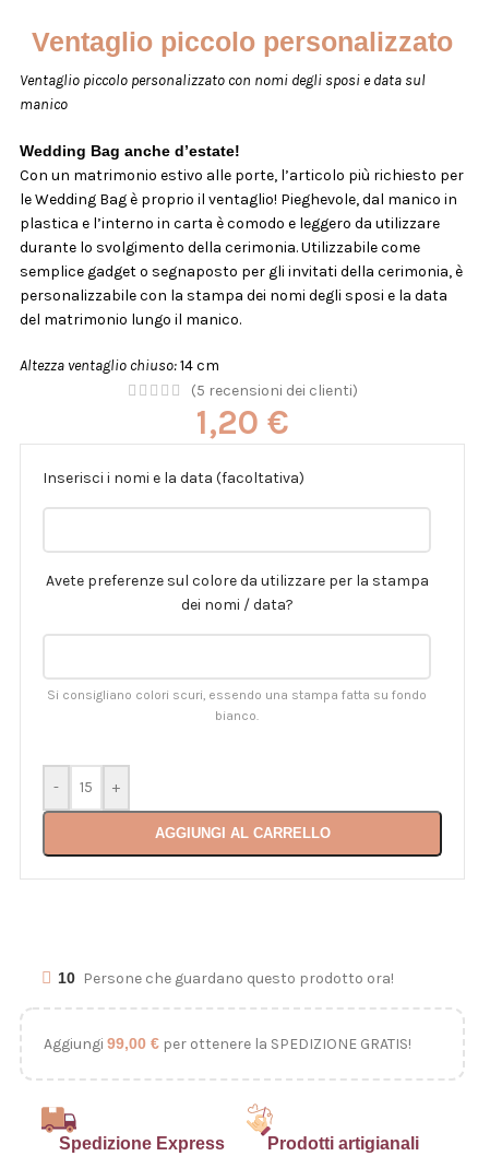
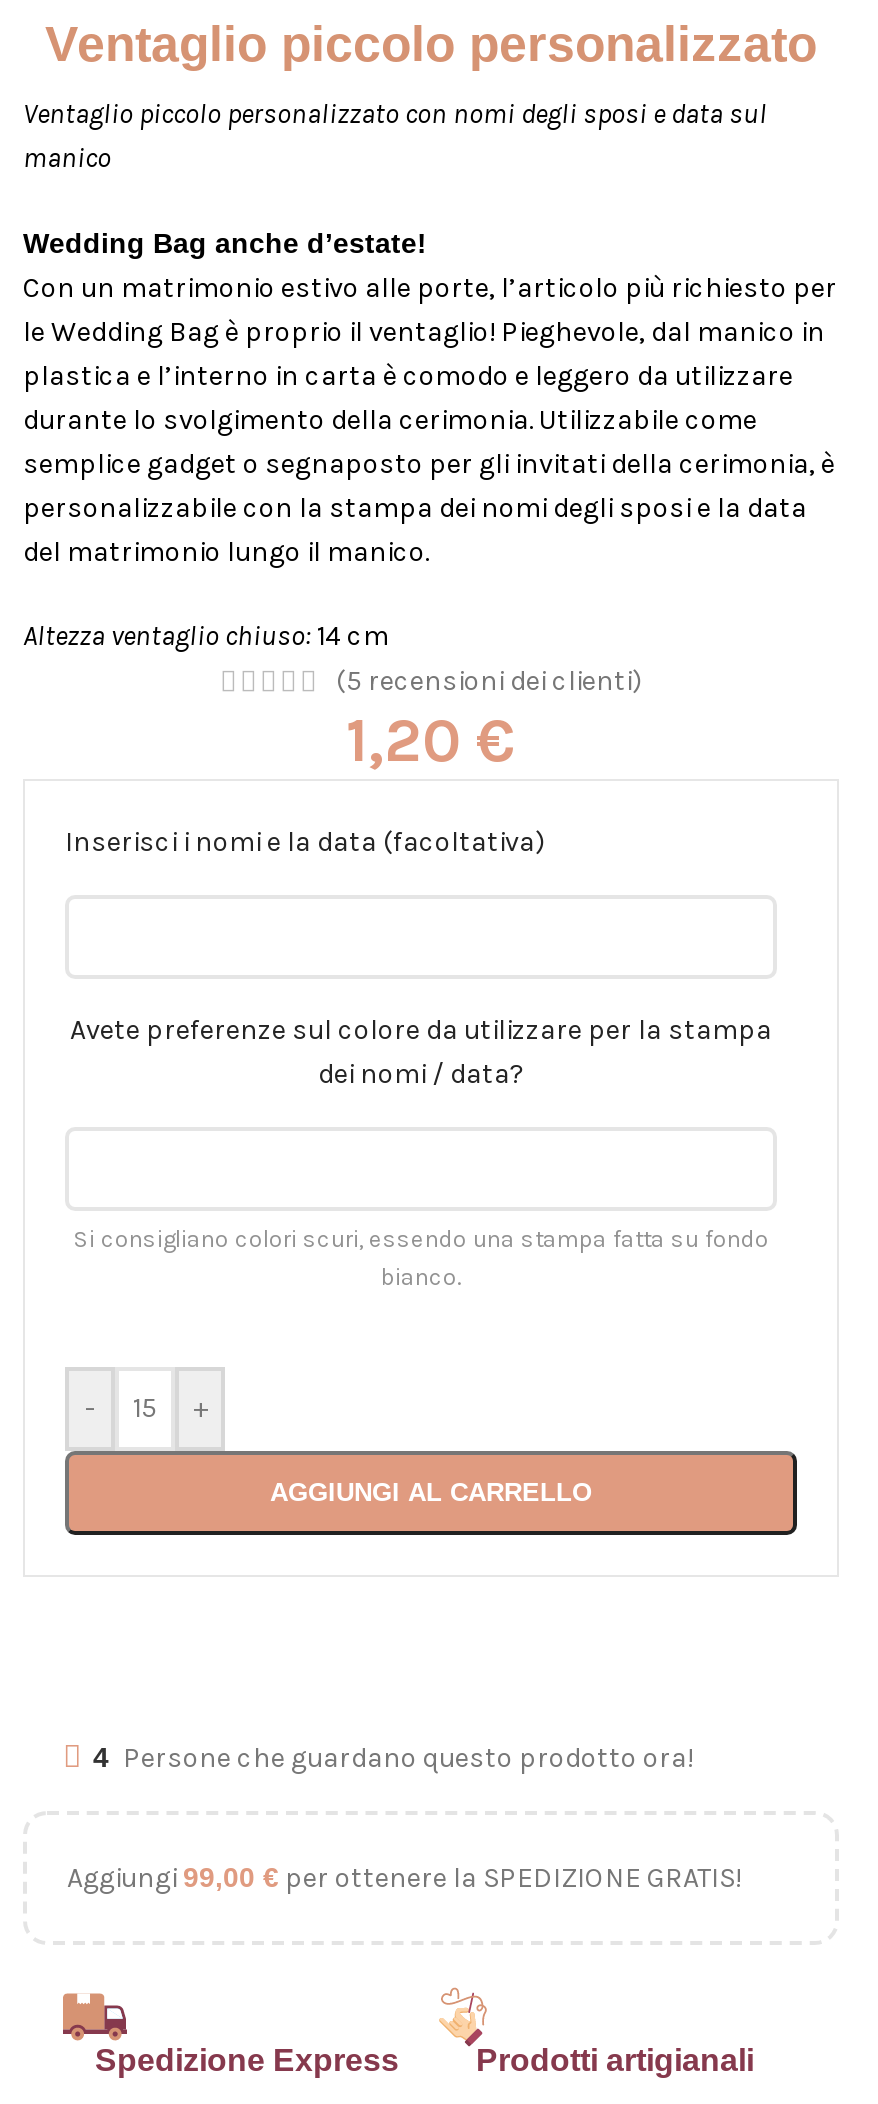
[58,969,394,988] 10 Persone che guardano questo prodotto ora! -> [93,1741,693,1775] 4 Persone che guardano questo prodotto ora!

